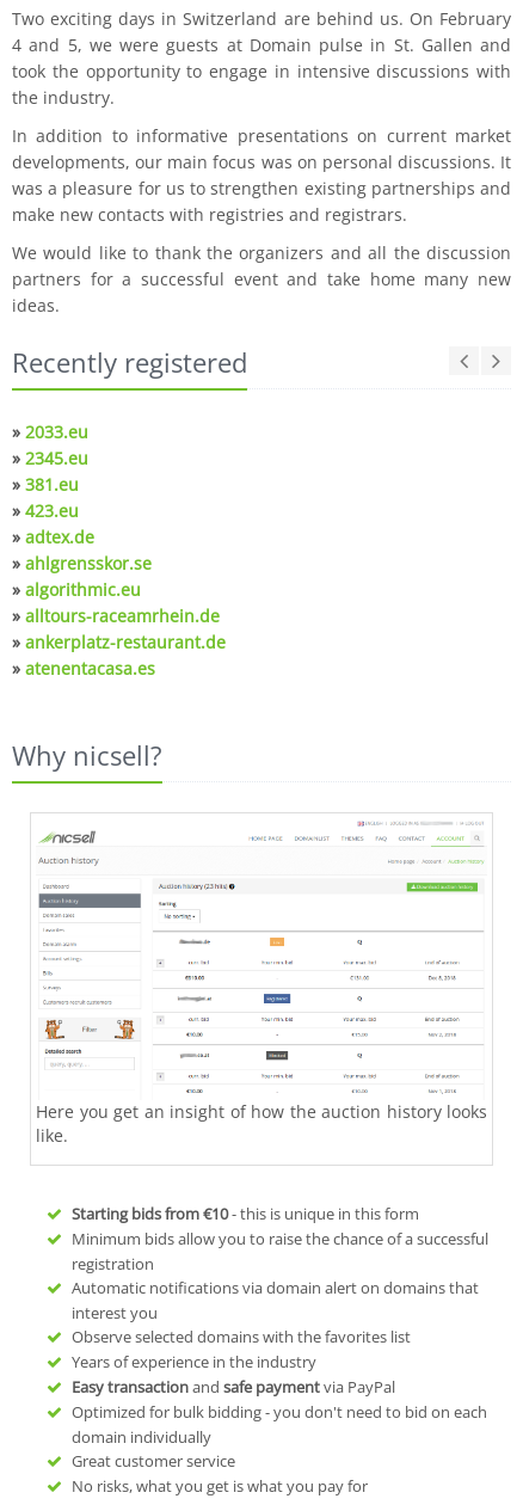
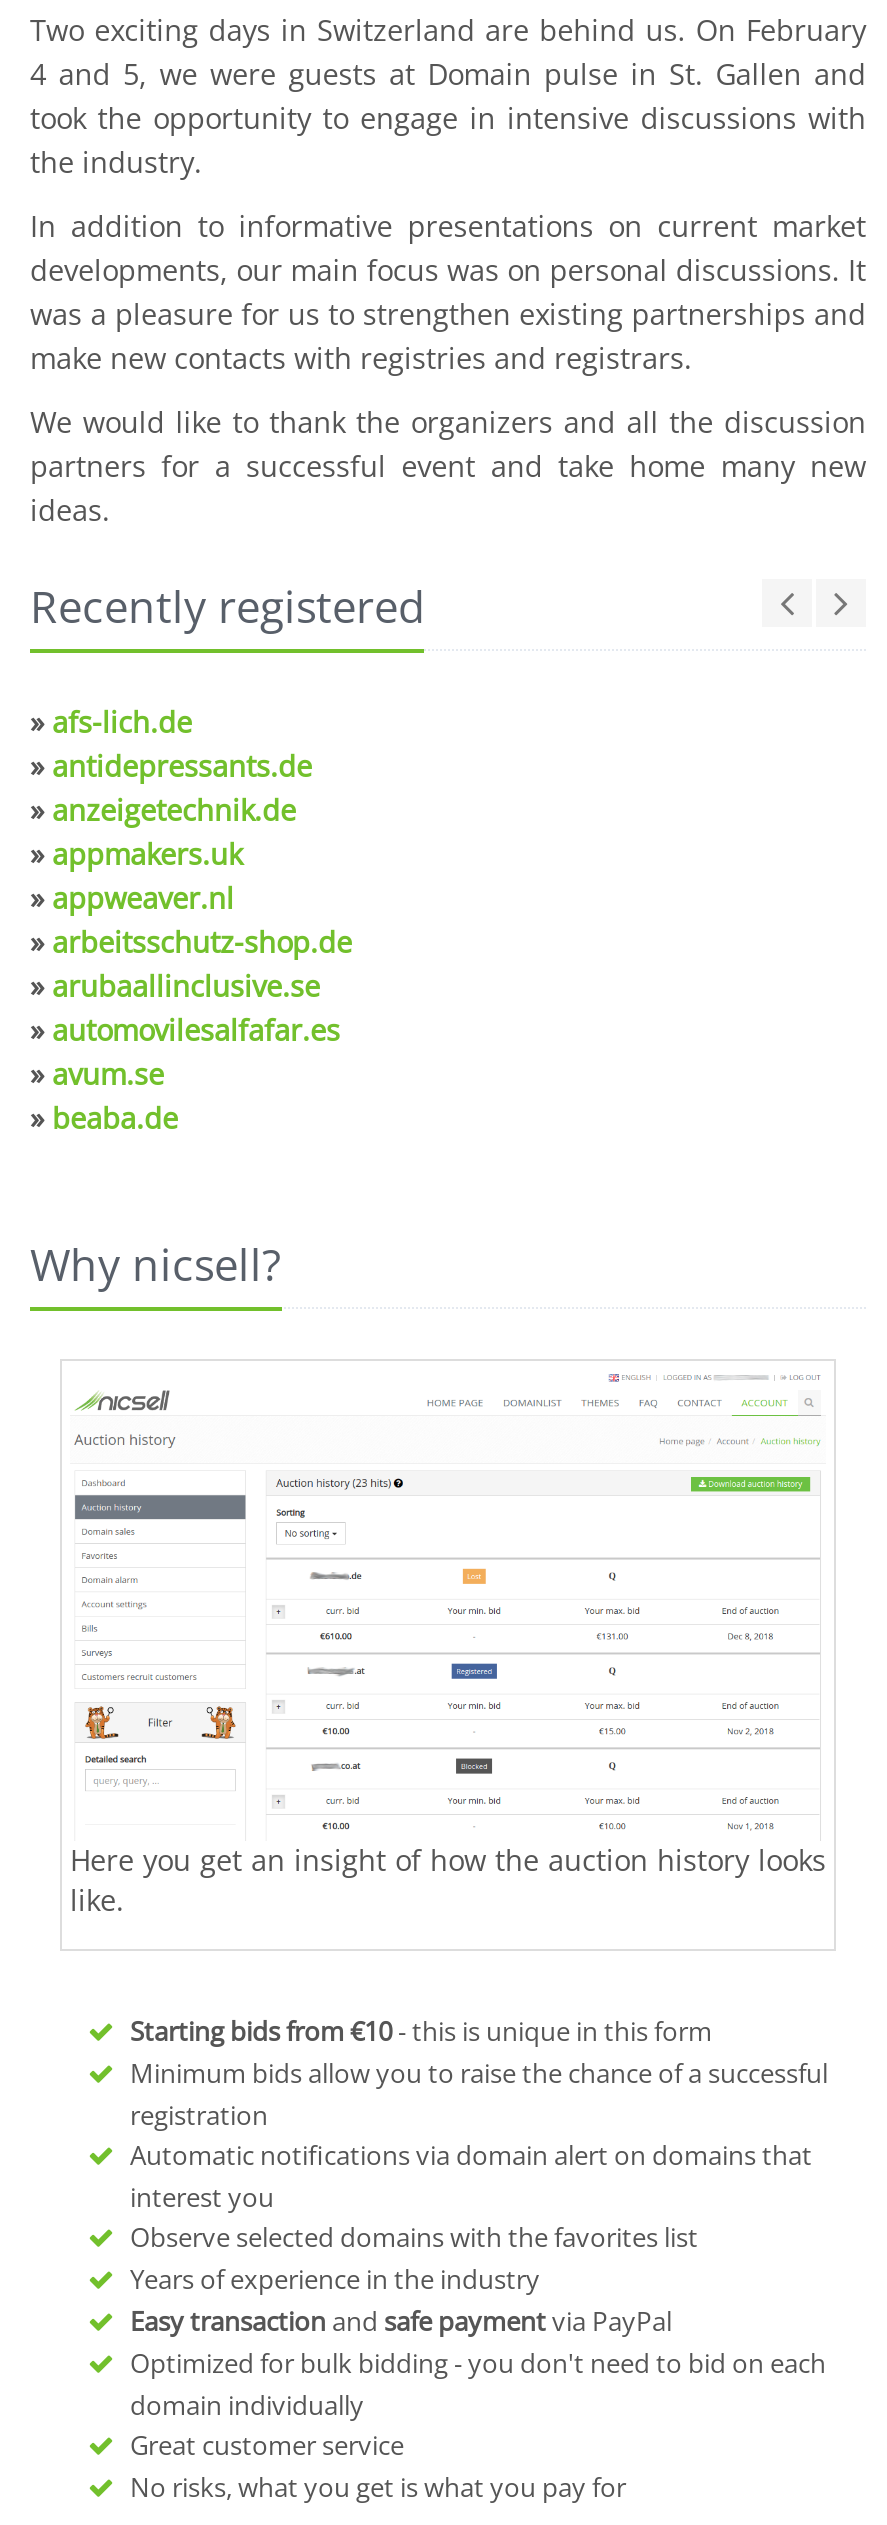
[12,421,226,680] » 2033.eu | » 2345.eu | » 381.eu | » 423.eu | » adtex.de | » ahlgrensskor.se | » algorithmic.eu | » alltours-raceamrhein.de | » ankerplatz-restaurant.de | » atenentacasa.es -> [30,703,352,1137] » afs-lich.de | » antidepressants.de | » anzeigetechnik.de | » appmakers.uk | » appweaver.nl | » arbeitsschutz-shop.de | » arubaallinclusive.se | » automovilesalfafar.es | » avum.se | » beaba.de

